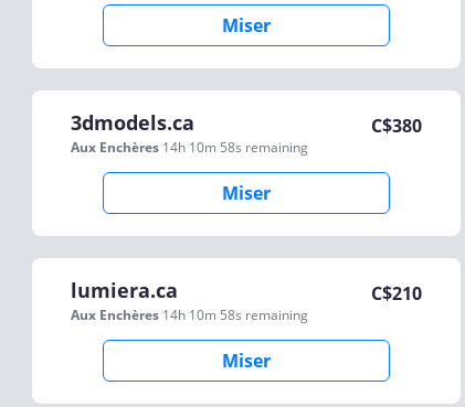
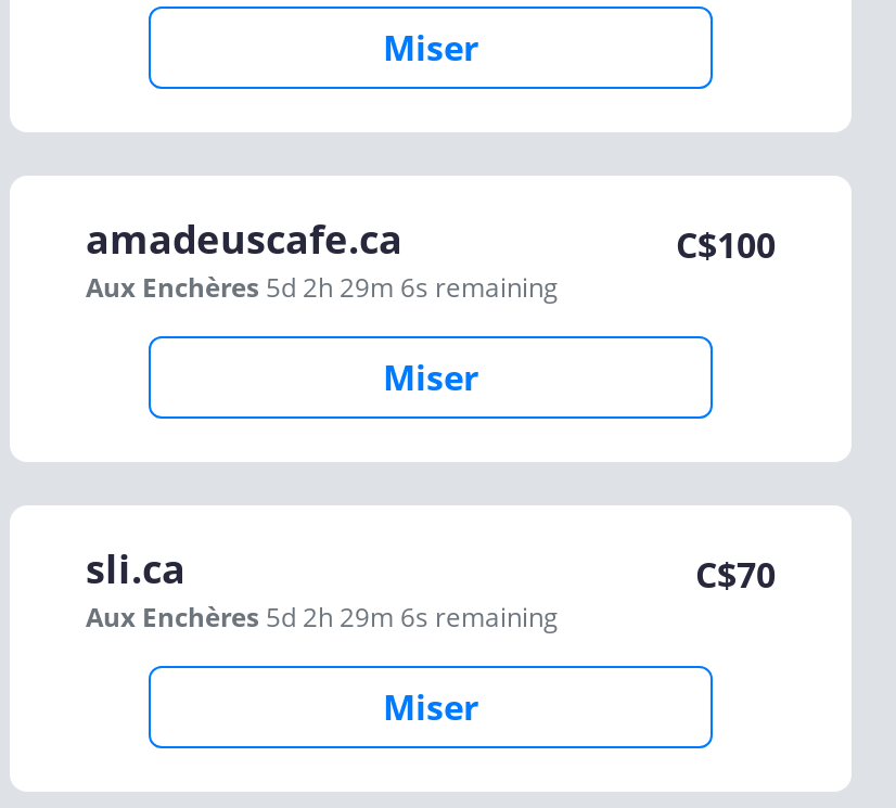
[71,109,308,157] 3dmodels.ca | Aux Enchères 14h 10m 58s remaining -> [86,213,559,306] amadeuscafe.ca | Aux Enchères 5d 2h 29m 6s remaining
[371,114,422,138] C$380 -> [676,221,776,269] C$100
[71,277,308,324] lumiera.ca | Aux Enchères 14h 10m 58s remaining -> [86,542,559,636] sli.ca | Aux Enchères 5d 2h 29m 6s remaining
[371,281,422,306] C$210 -> [695,551,776,599] C$70

